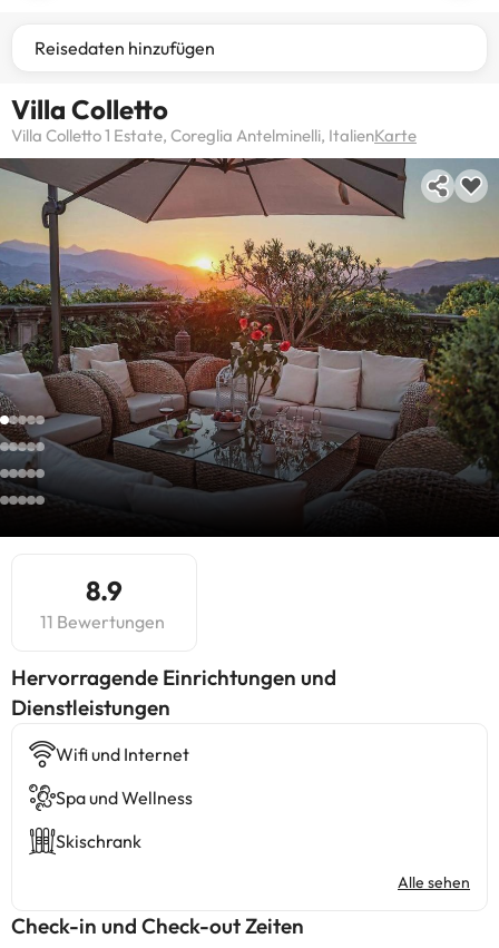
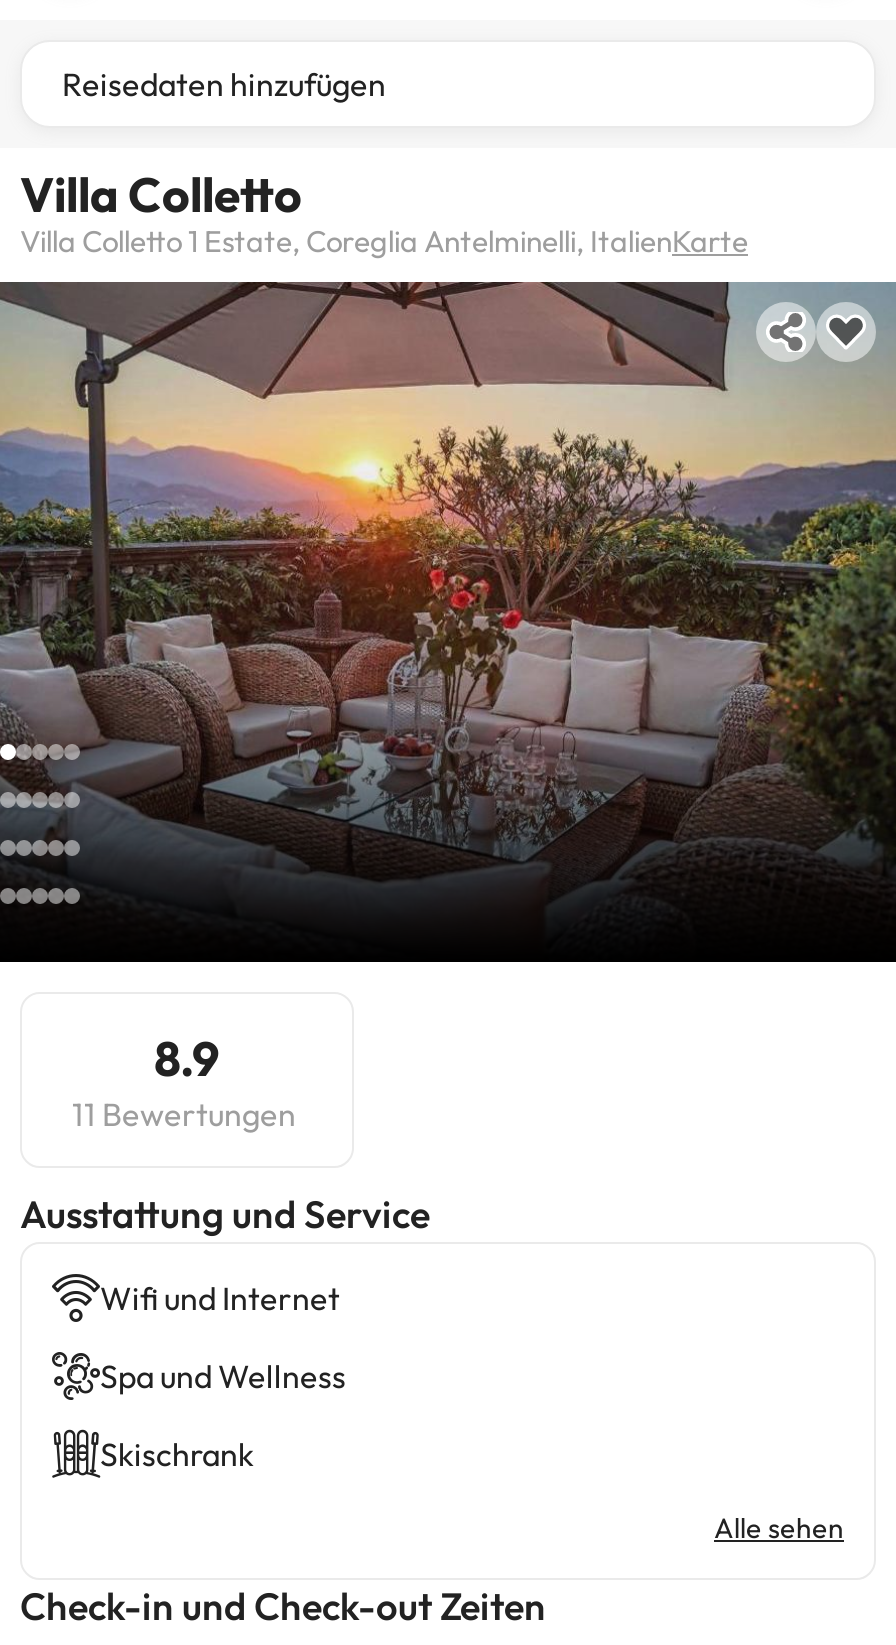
[11,664,336,721] Hervorragende Einrichtungen und | Dienstleistungen -> [20,1190,430,1238] Ausstattung und Service

